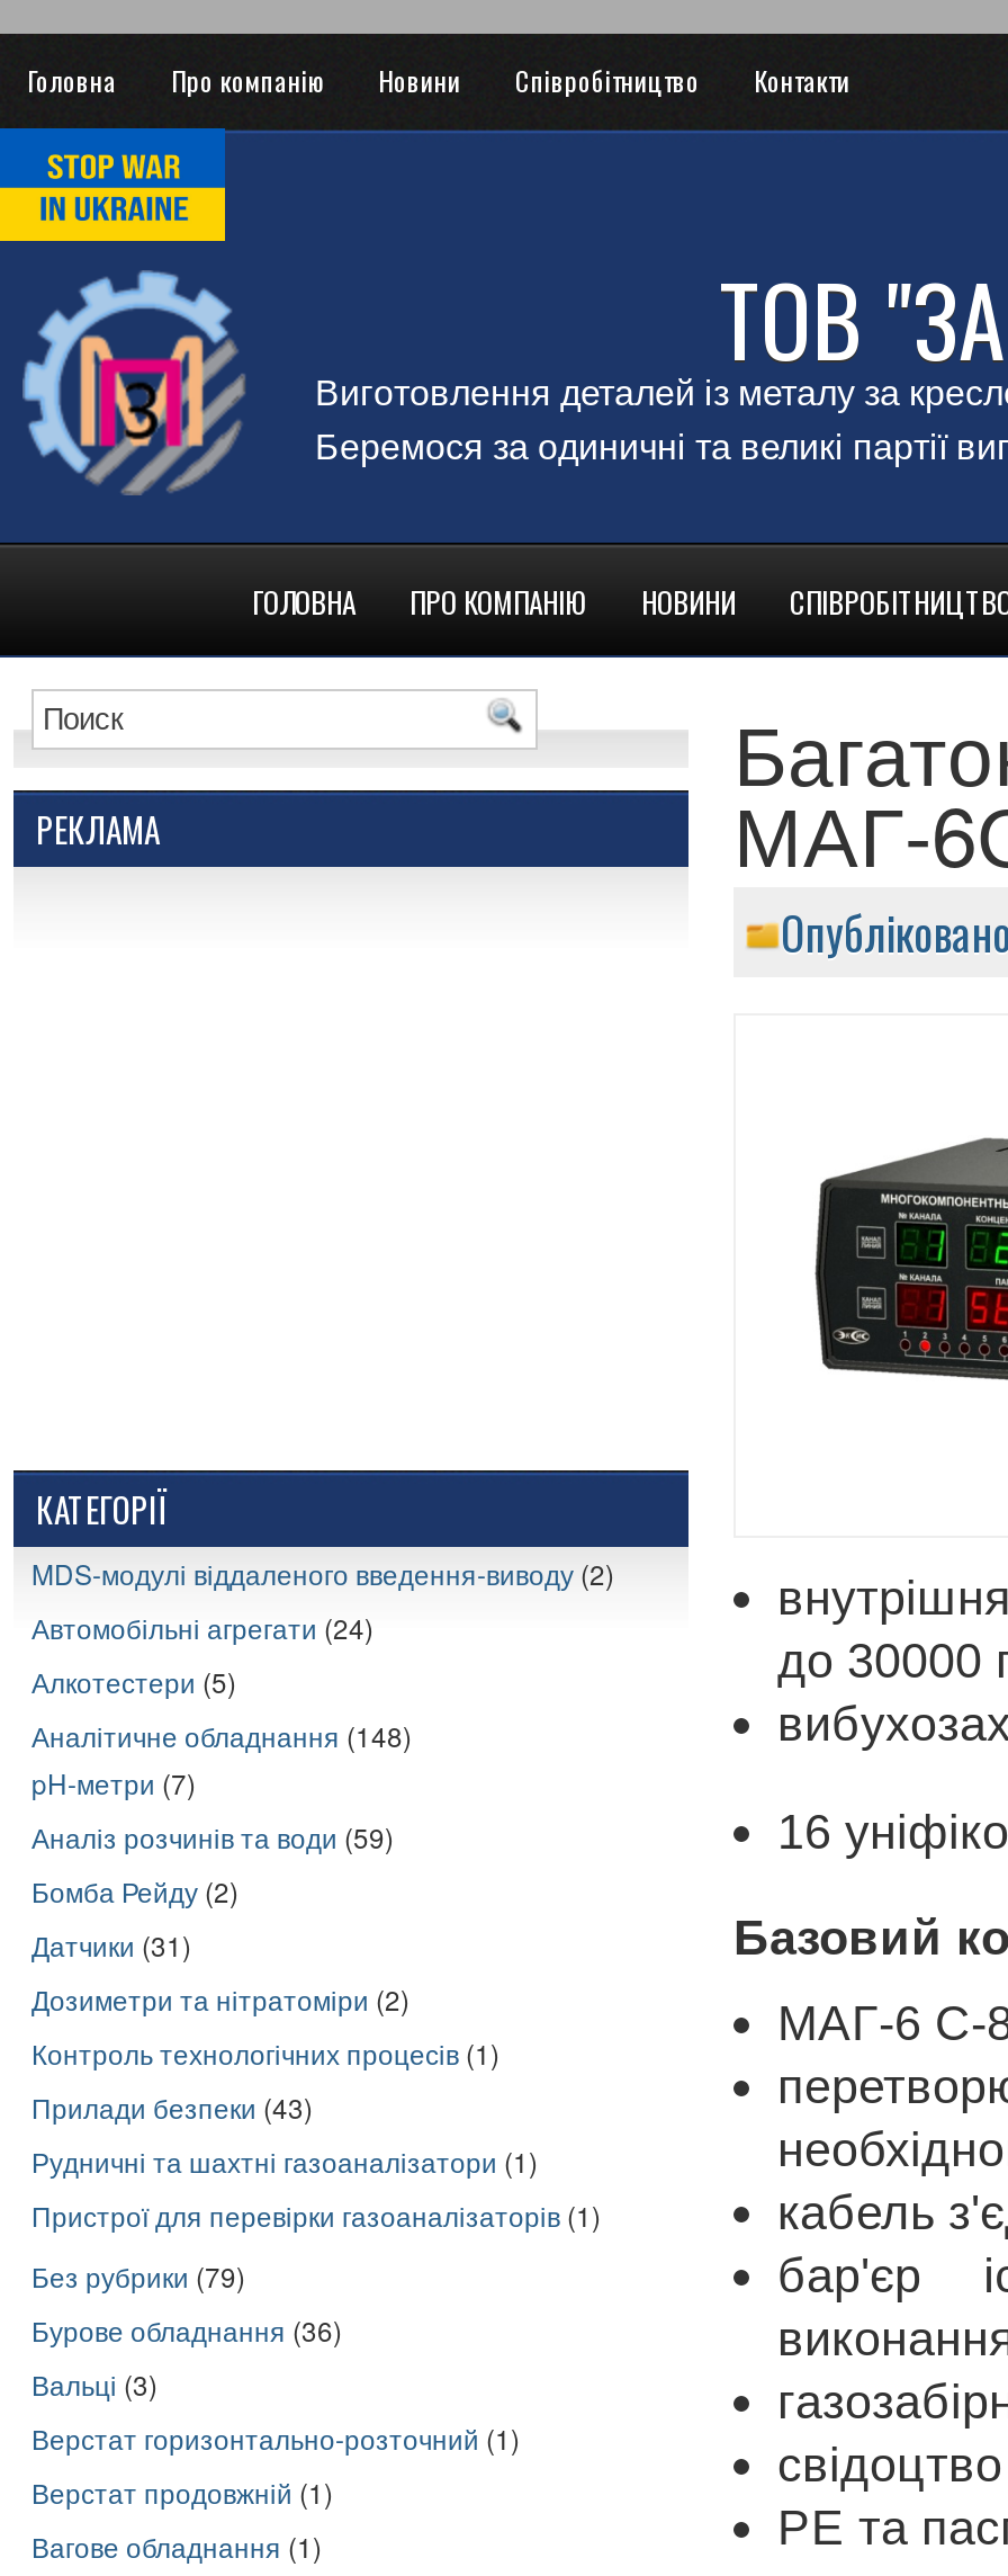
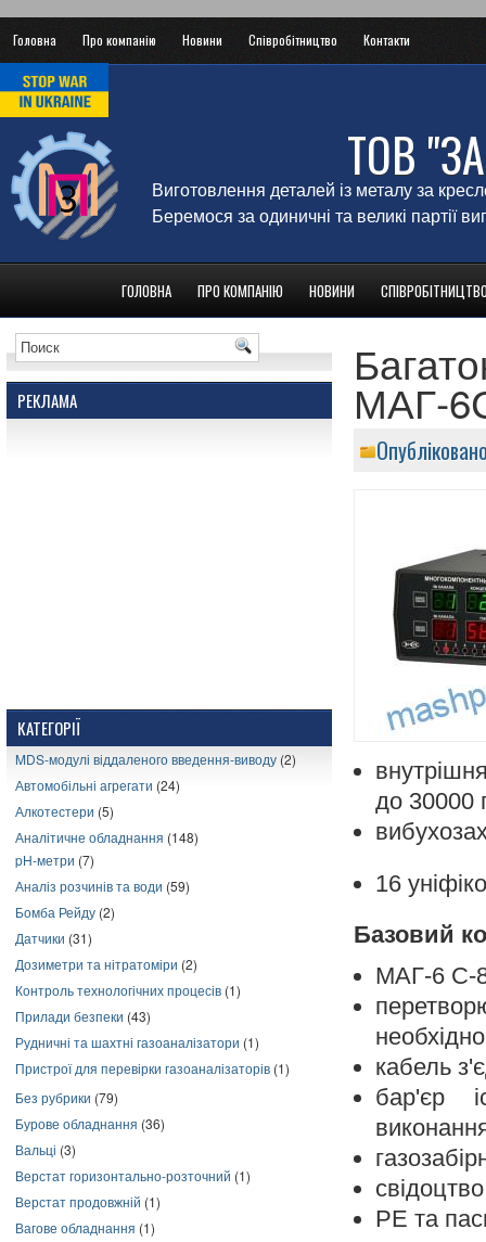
none -> [386,688,483,731] [image]

